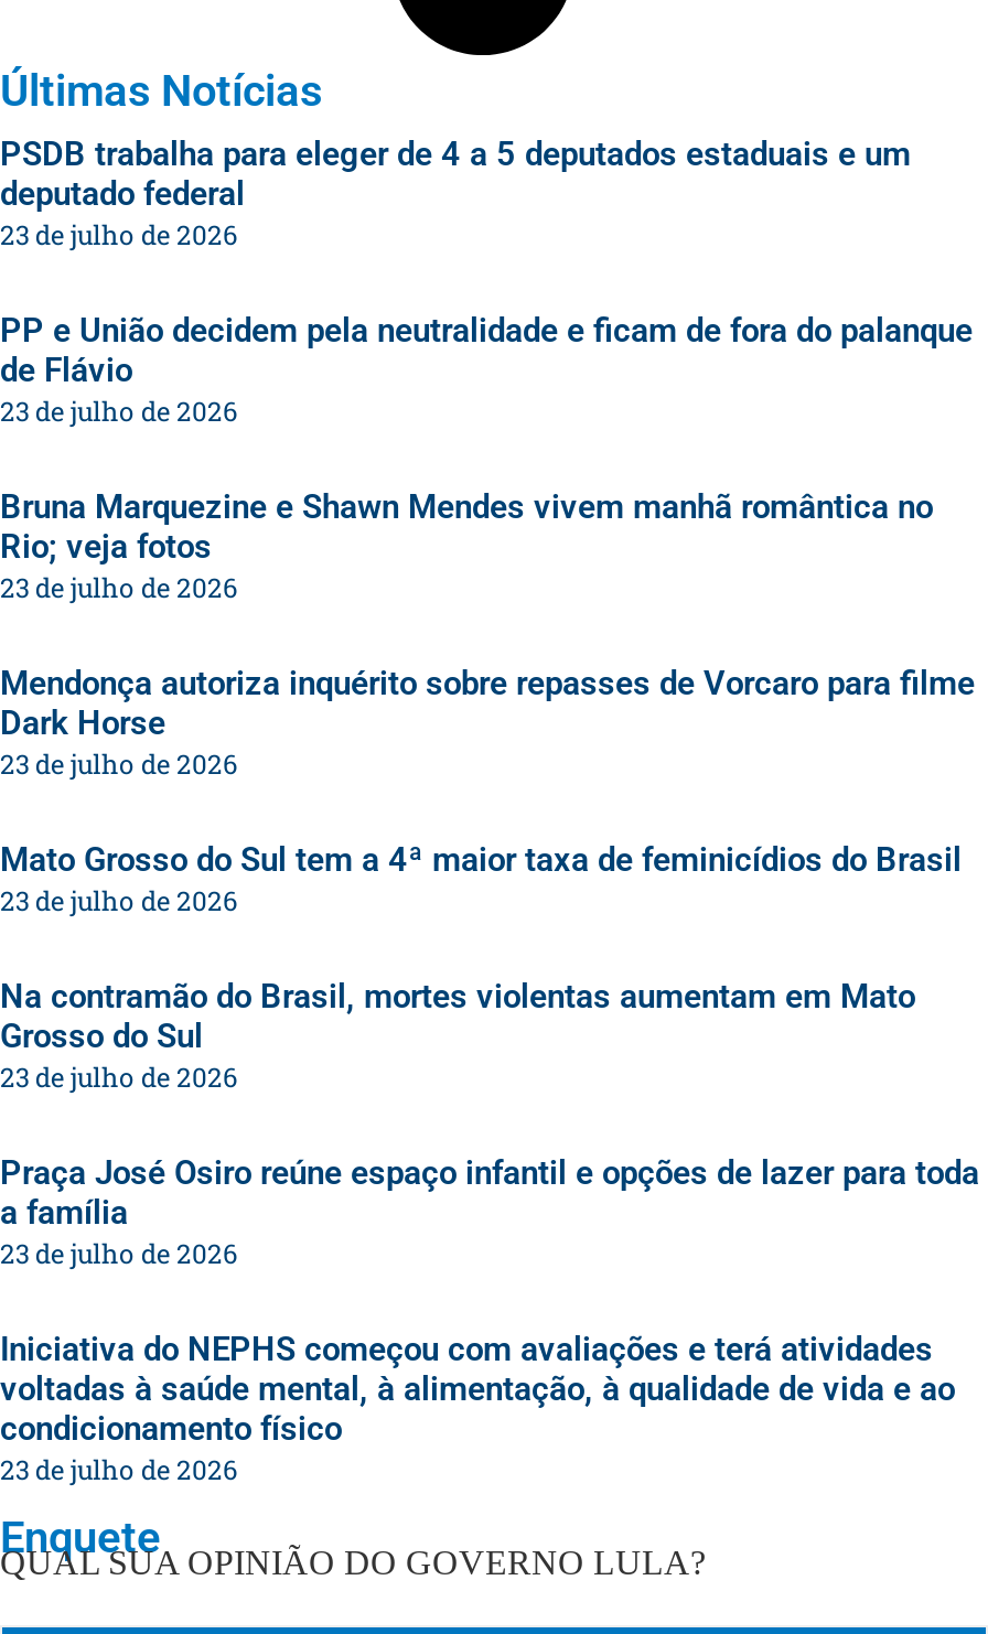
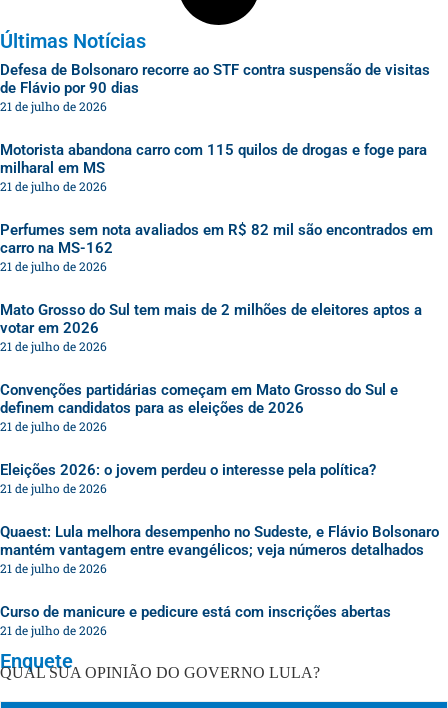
[0,135,911,251] PSDB trabalha para eleger de 4 a 5 deputados estaduais e um | deputado federal | 23 de julho de 2026 -> [0,61,430,114] Defesa de Bolsonaro recorre ao STF contra suspensão de visitas | de Flávio por 90 dias | 21 de julho de 2026
[0,311,973,428] PP e União decidem pela neutralidade e ficam de fora do palanque | de Flávio | 23 de julho de 2026 -> [0,141,427,194] Motorista abandona carro com 115 quilos de drogas e foge para | milharal em MS | 21 de julho de 2026
[0,487,933,604] Bruna Marquezine e Shawn Mendes vivem manhã romântica no | Rio; veja fotos | 23 de julho de 2026 -> [0,221,433,274] Perfumes sem nota avaliados em R$ 82 mil são encontrados em | carro na MS-162 | 21 de julho de 2026
[0,664,975,781] Mendonça autoriza inquérito sobre repasses de Vorcaro para filme | Dark Horse | 23 de julho de 2026 -> [0,301,422,354] Mato Grosso do Sul tem mais de 2 milhões de eleitores aptos a | votar em 2026 | 21 de julho de 2026
[0,840,962,917] Mato Grosso do Sul tem a 4ª maior taxa de feminicídios do Brasil | 23 de julho de 2026 -> [0,381,398,434] Convenções partidárias começam em Mato Grosso do Sul e | definem candidatos para as eleições de 2026 | 21 de julho de 2026
[0,977,915,1094] Na contramão do Brasil, mortes violentas aumentam em Mato | Grosso do Sul | 23 de julho de 2026 -> [0,461,376,496] Eleições 2026: o jovem perdeu o interesse pela política? | 21 de julho de 2026
[0,1153,979,1270] Praça José Osiro reúne espaço infantil e opções de lazer para toda | a família | 23 de julho de 2026 -> [0,523,439,576] Quaest: Lula melhora desempenho no Sudeste, e Flávio Bolsonaro | mantém vantagem entre evangélicos; veja números detalhados | 21 de julho de 2026
[0,1330,955,1486] Iniciativa do NEPHS começou com avaliações e terá atividades | voltadas à saúde mental, à alimentação, à qualidade de vida e ao | condicionamento físico | 23 de julho de 2026 -> [0,603,391,638] Curso de manicure e pedicure está com inscrições abertas | 21 de julho de 2026

